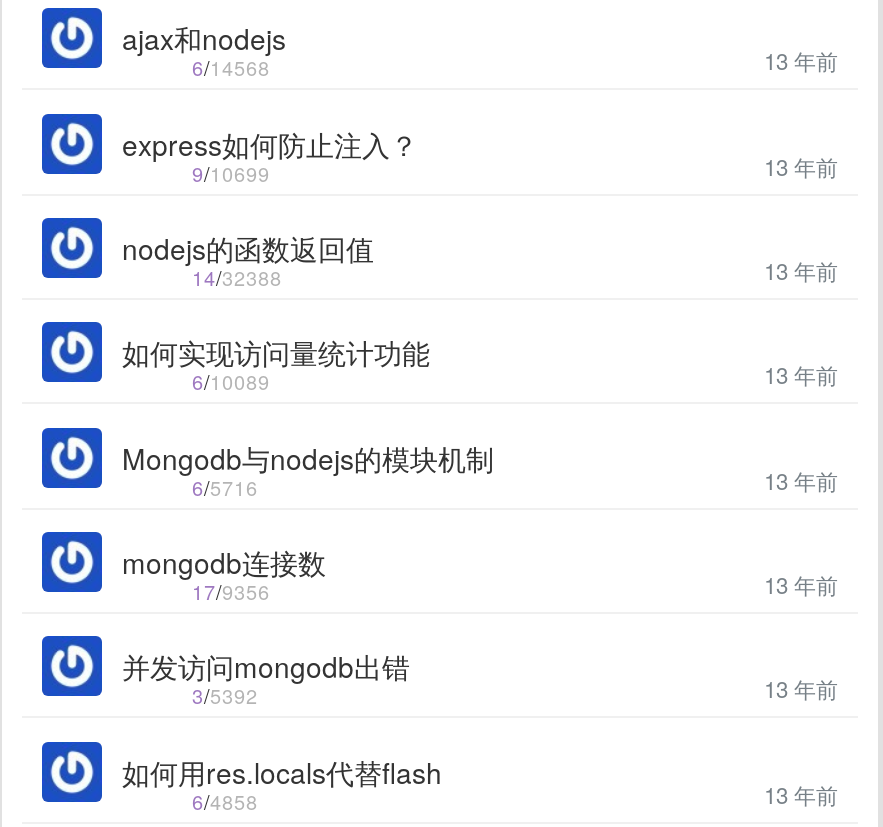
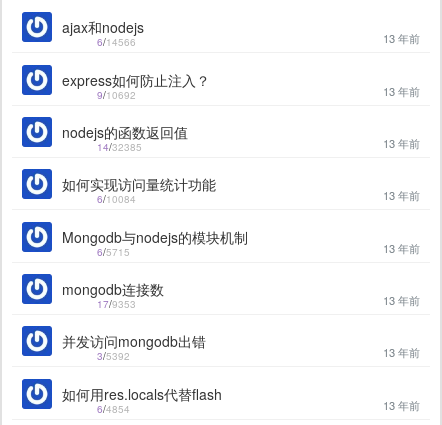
[192,55,270,83] 6 / 14568 -> [97,35,136,49] 6 / 14566
[192,159,270,187] 9 / 10699 -> [97,88,136,102] 9 / 10692
[192,264,282,292] 14 /32388 -> [97,140,142,154] 14 /32385
[192,369,270,397] 6 /10089 -> [97,192,136,206] 6 /10084
[192,473,258,501] 6 /5716 -> [97,245,130,259] 6 /5715
[192,578,270,606] 17 /9356 -> [97,297,136,311] 17 /9353
[192,787,258,815] 6 /4858 -> [97,402,130,416] 6 /4854

